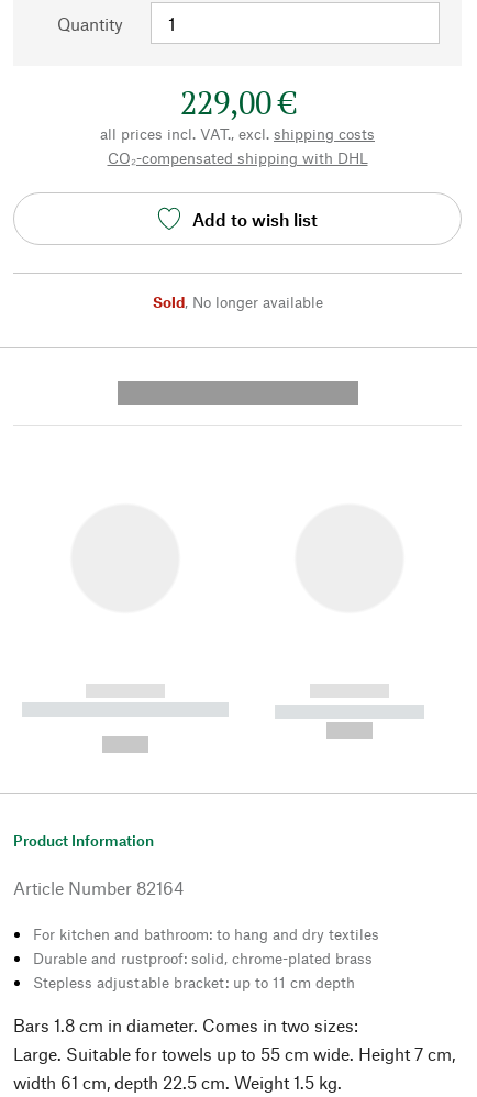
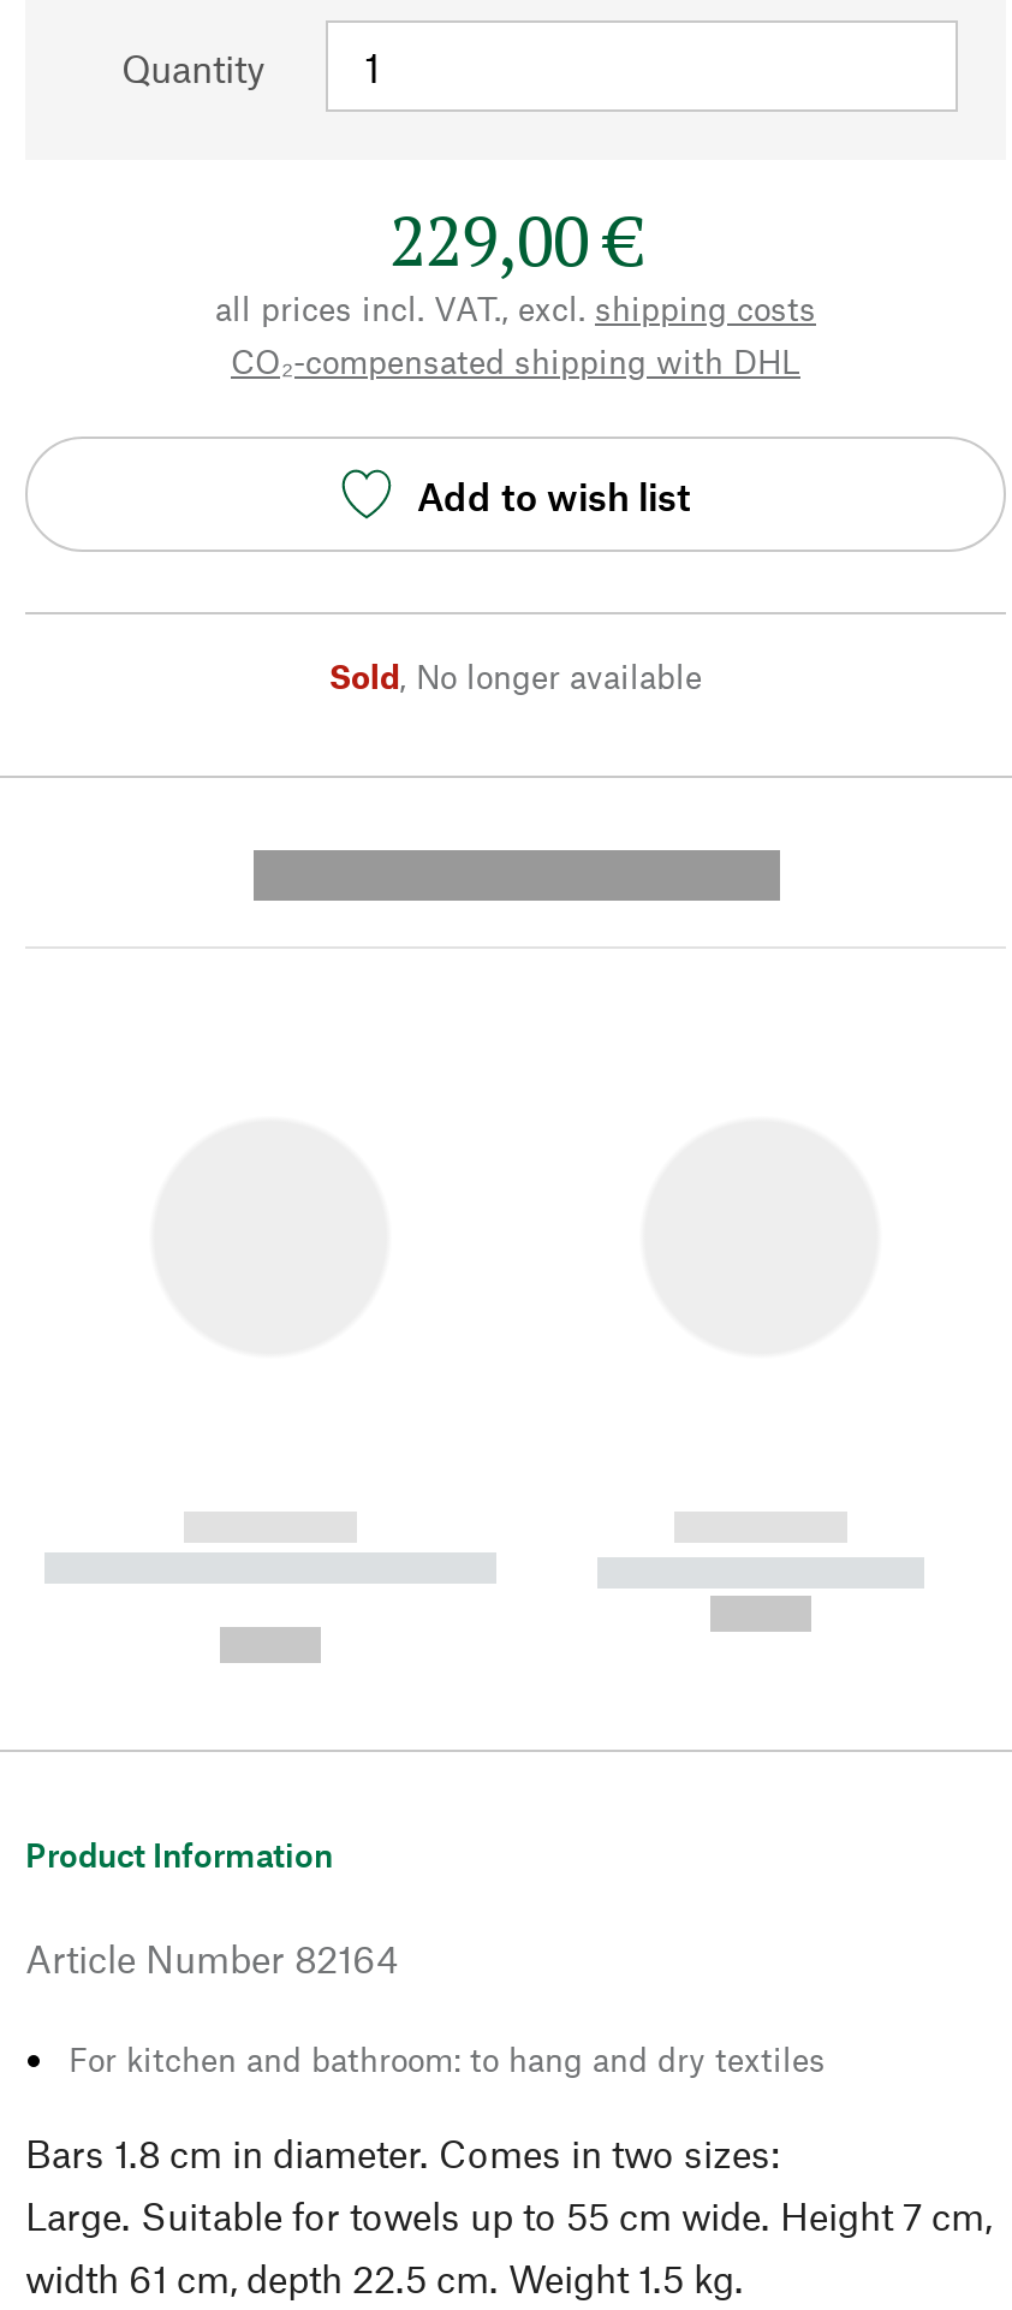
[33,949,373,991] Durable and rustproof: solid, chrome-plated brass | Stepless adjustable bracket: up to 11 cm depth -> none

